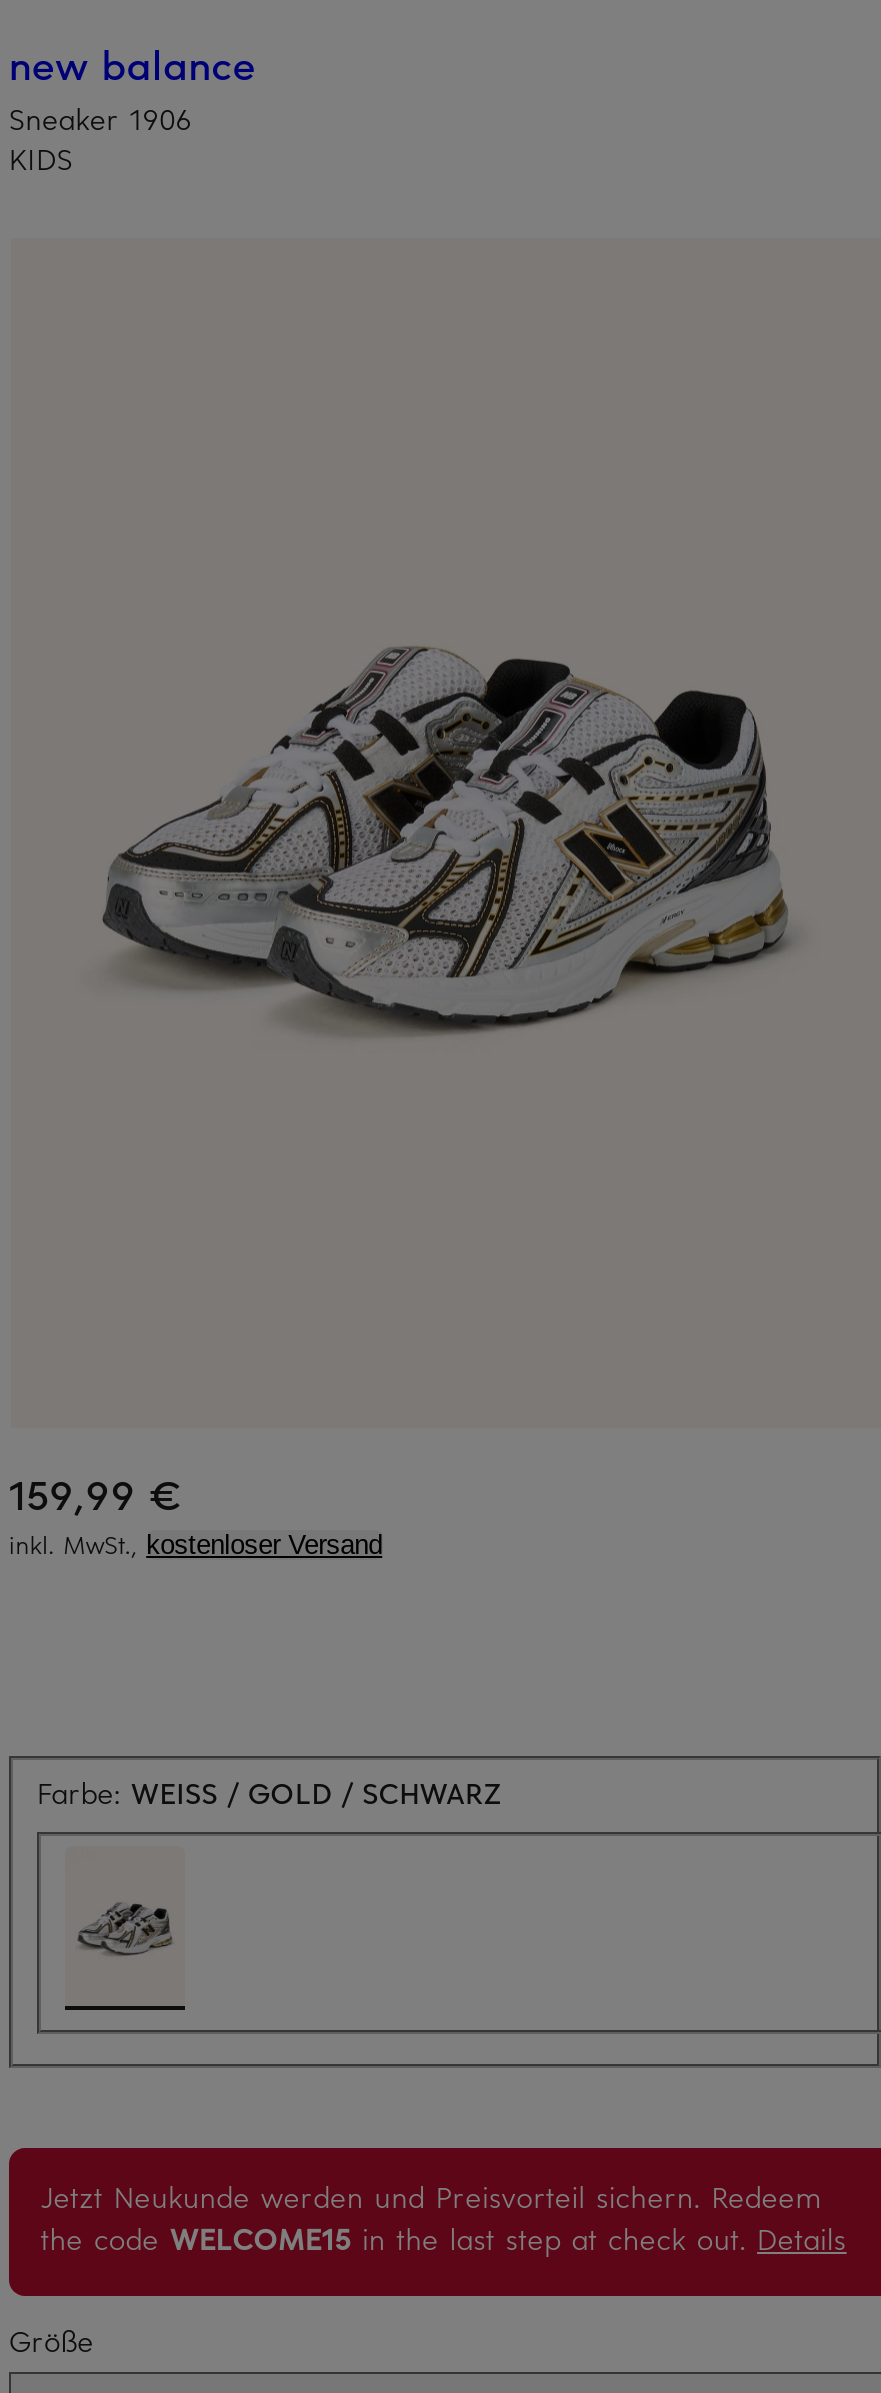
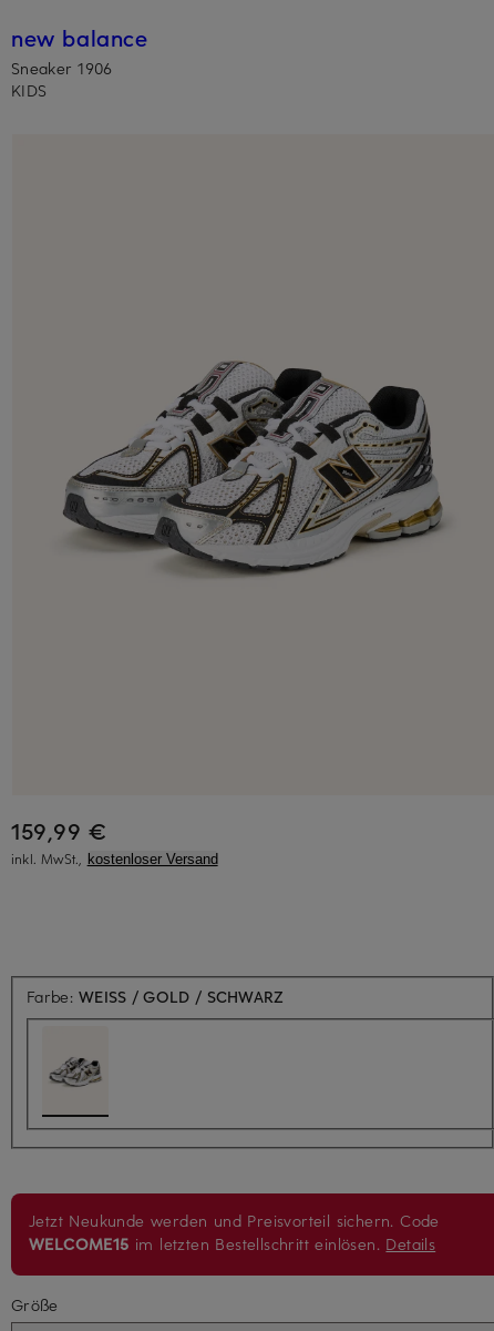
[41,2177,847,2257] Jetzt Neukunde werden und Preisvorteil sichern. Redeem | the code WELCOME15 in the last step at check out. Details -> [29,1210,440,1254] Jetzt Neukunde werden und Preisvorteil sichern. Code | WELCOME15 im letzten Bestellschritt einlösen. Details

